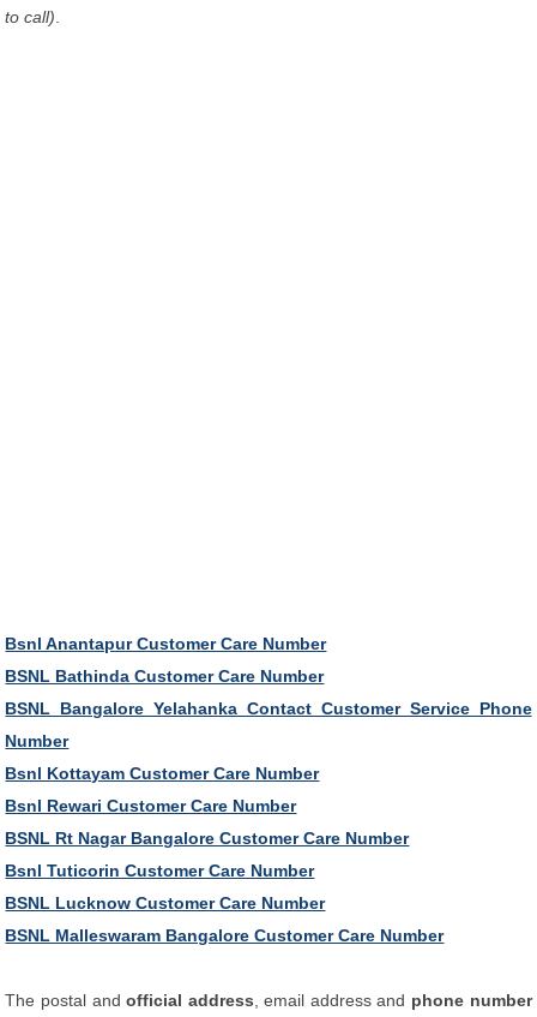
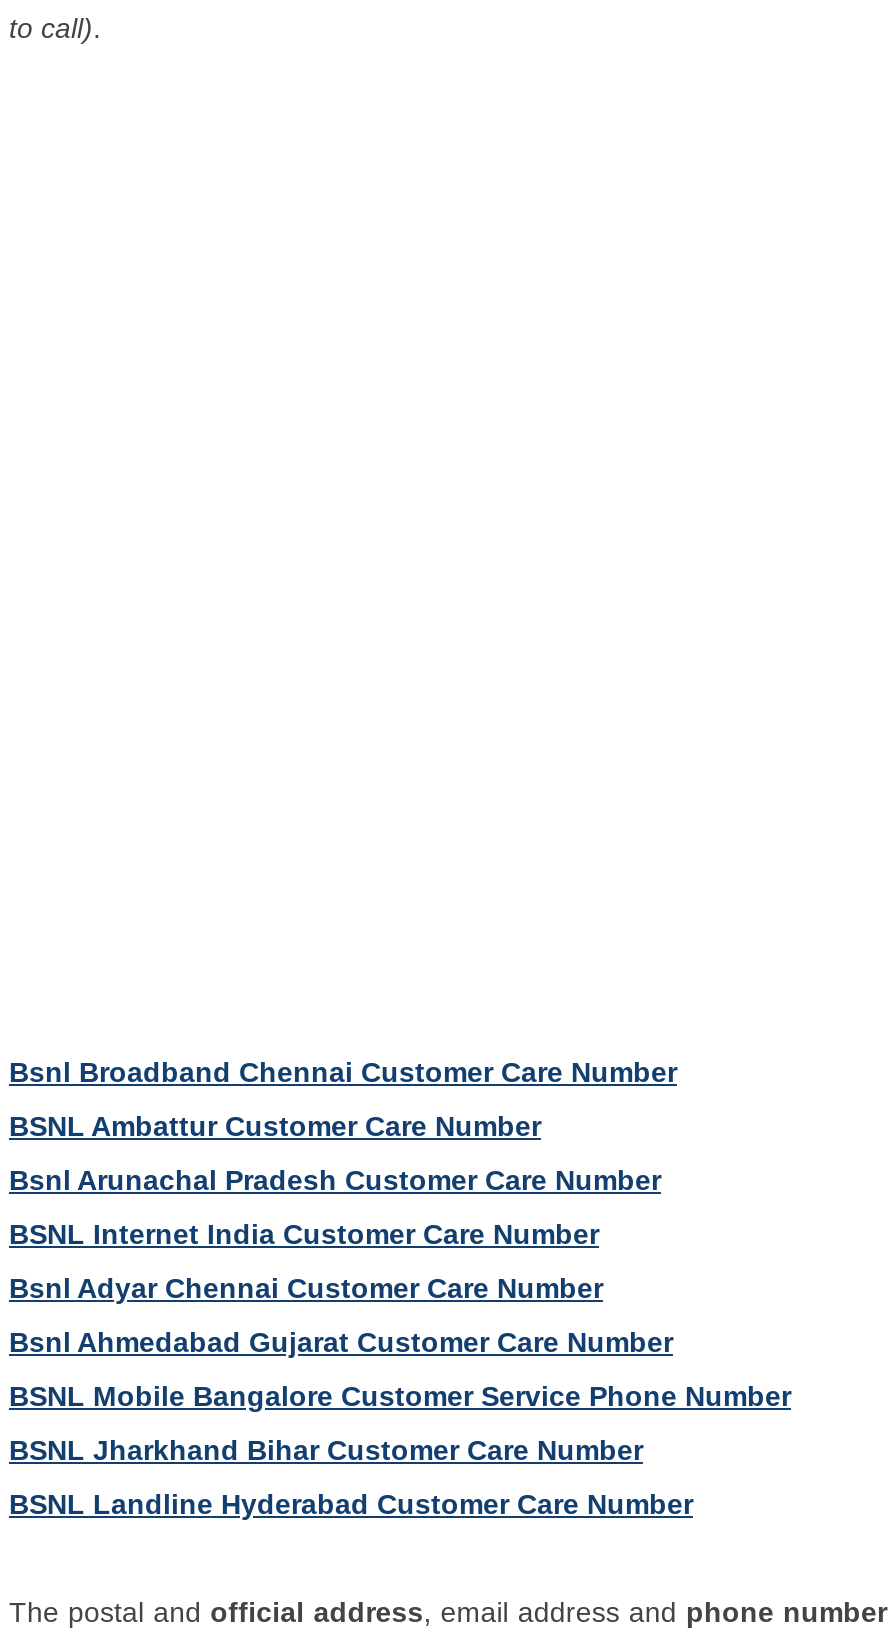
[5,634,532,945] Bsnl Anantapur Customer Care Number | BSNL Bathinda Customer Care Number | BSNL Bangalore Yelahanka Contact Customer Service Phone | Number | Bsnl Kottayam Customer Care Number | Bsnl Rewari Customer Care Number | BSNL Rt Nagar Bangalore Customer Care Number | Bsnl Tuticorin Customer Care Number | BSNL Lucknow Customer Care Number | BSNL Malleswaram Bangalore Customer Care Number -> [9,1056,791,1520] Bsnl Broadband Chennai Customer Care Number | BSNL Ambattur Customer Care Number | Bsnl Arunachal Pradesh Customer Care Number | BSNL Internet India Customer Care Number | Bsnl Adyar Chennai Customer Care Number | Bsnl Ahmedabad Gujarat Customer Care Number | BSNL Mobile Bangalore Customer Service Phone Number | BSNL Jharkhand Bihar Customer Care Number | BSNL Landline Hyderabad Customer Care Number

